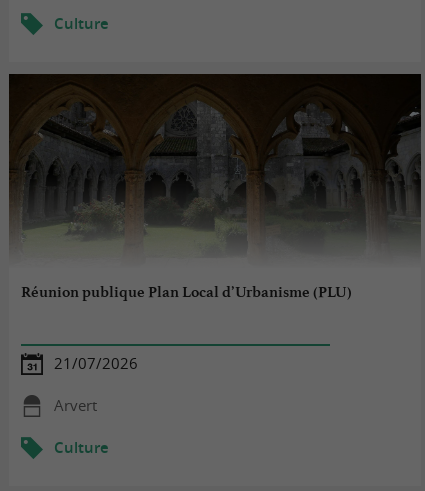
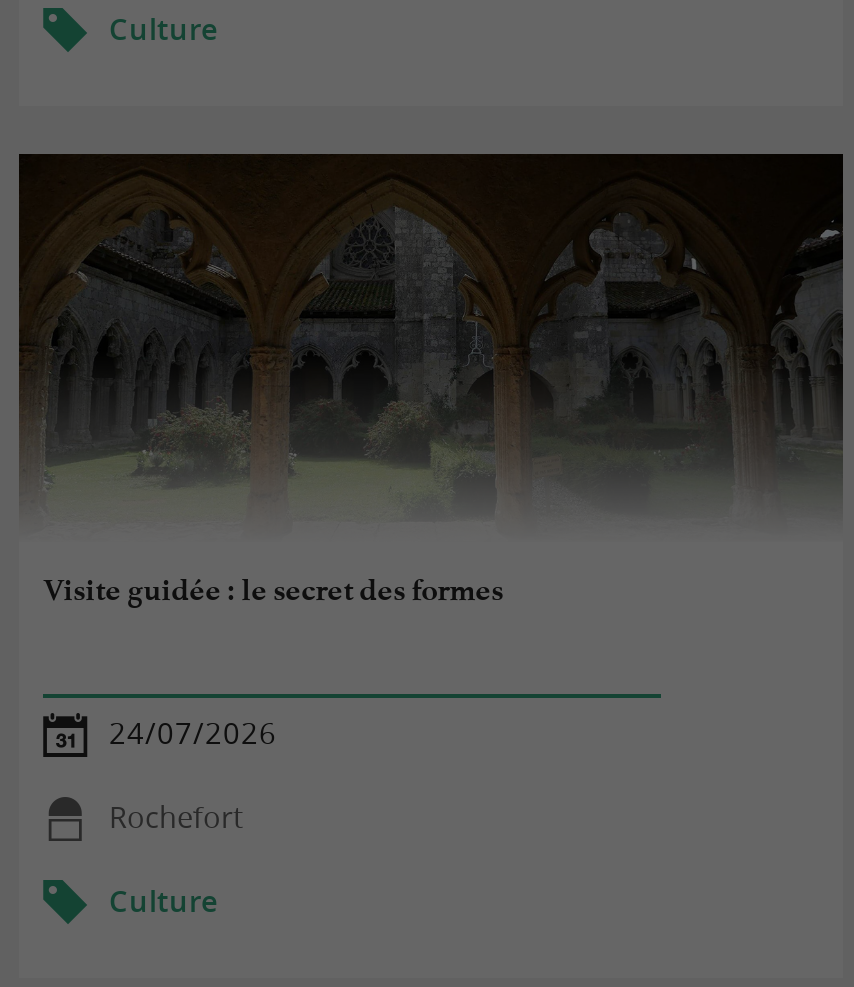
[21,283,352,301] Réunion publique Plan Local d’Urbanisme (PLU) -> [43,572,503,608] Visite guidée : le secret des formes
[54,354,138,373] 21/07/2026 -> [109,714,277,752] 24/07/2026
[54,396,97,415] Arvert -> [109,798,243,836] Rochefort

